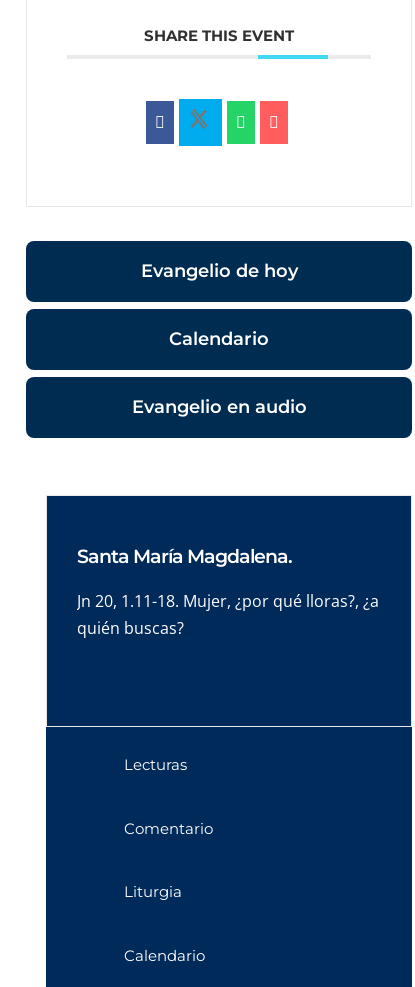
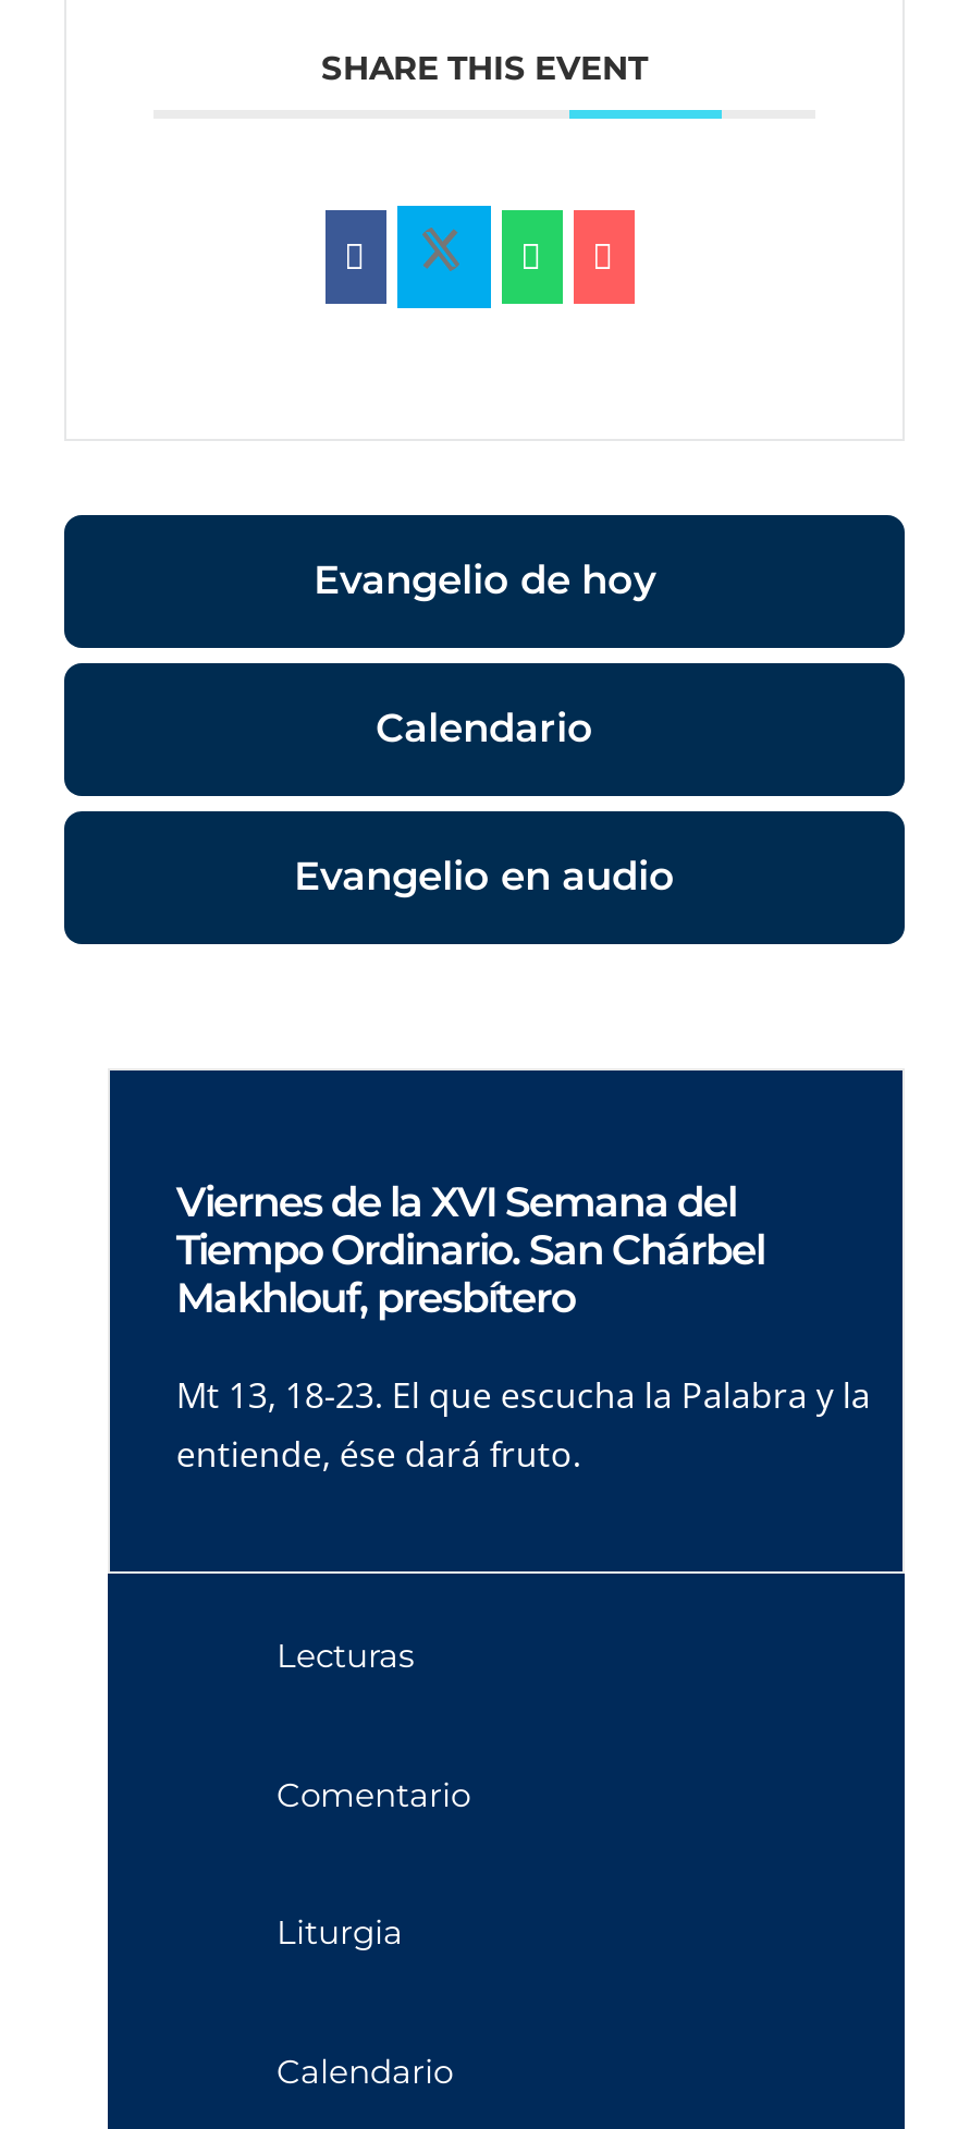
[77,545,292,568] Santa María Magdalena. -> [176,1177,764,1323] Viernes de la XVI Semana del | Tiempo Ordinario. San Chárbel | Makhlouf, presbítero
[77,590,379,639] Jn 20, 1.11-18. Mujer, ¿por qué lloras?, ¿a | quién buscas? -> [176,1371,870,1478] Mt 13, 18-23. El que escucha la Palabra y la | entiende, ése dará fruto.

